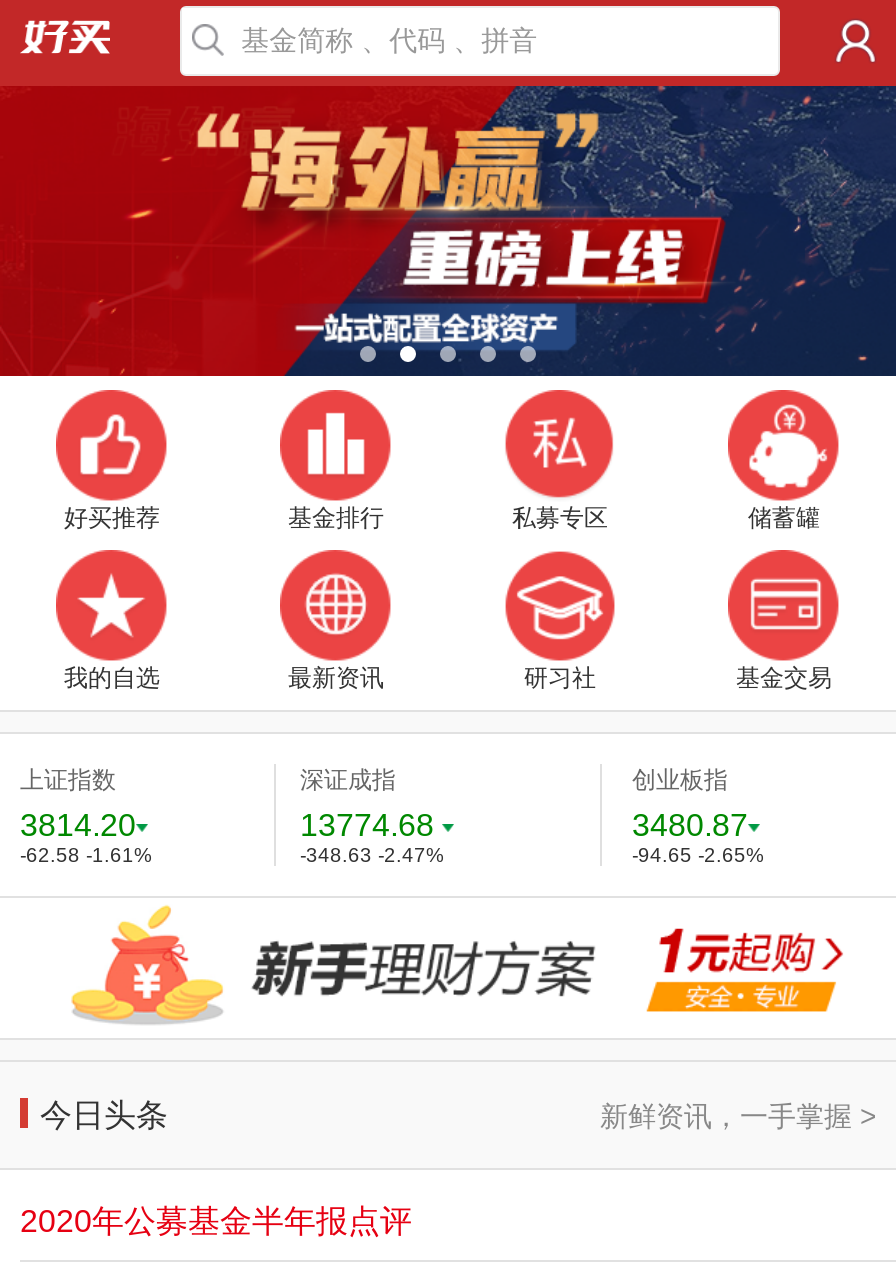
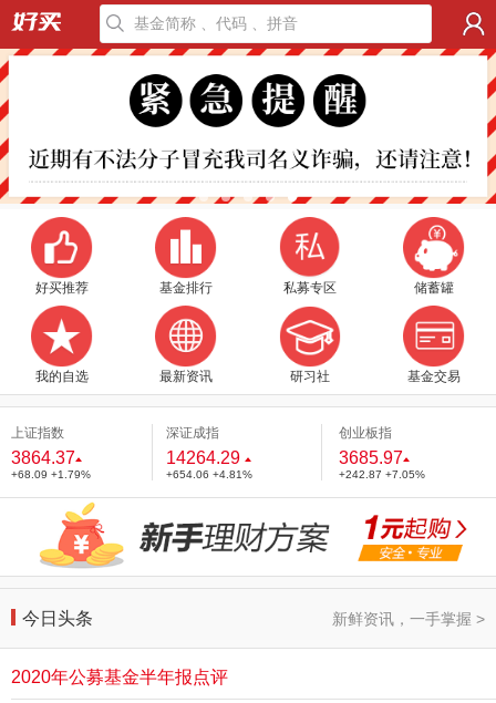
[6,84,890,378] [image] -> [3,48,493,209] [image]
[20,808,136,842] 3814.20 -> [11,448,75,467] 3864.37
[300,808,434,842] 13774.68 -> [166,448,240,467] 14264.29
[632,808,748,842] 3480.87 -> [339,448,403,467] 3685.97
[20,844,152,866] -62.58 -1.61% -> [11,468,91,480] +68.09 +1.79%
[300,844,444,866] -348.63 -2.47% -> [166,468,252,480] +654.06 +4.81%
[632,844,764,866] -94.65 -2.65% -> [339,468,425,480] +242.87 +7.05%

